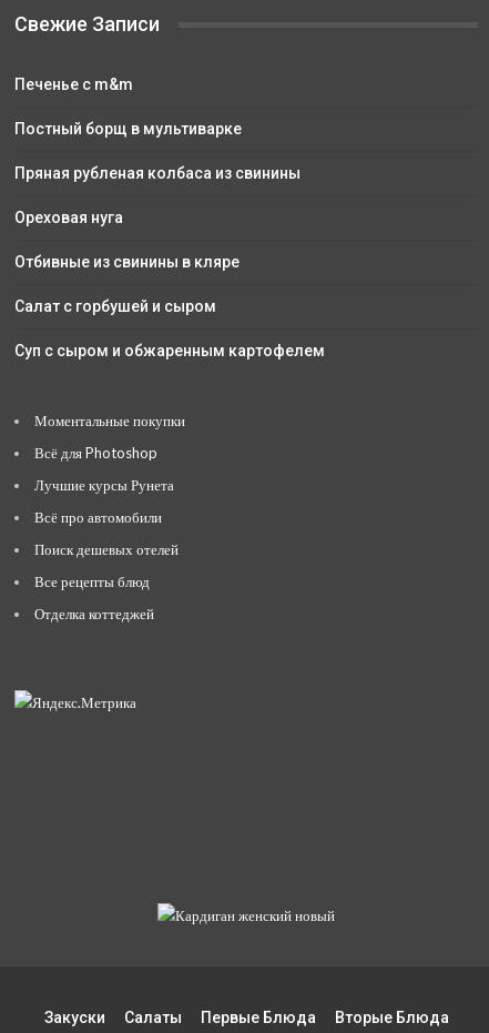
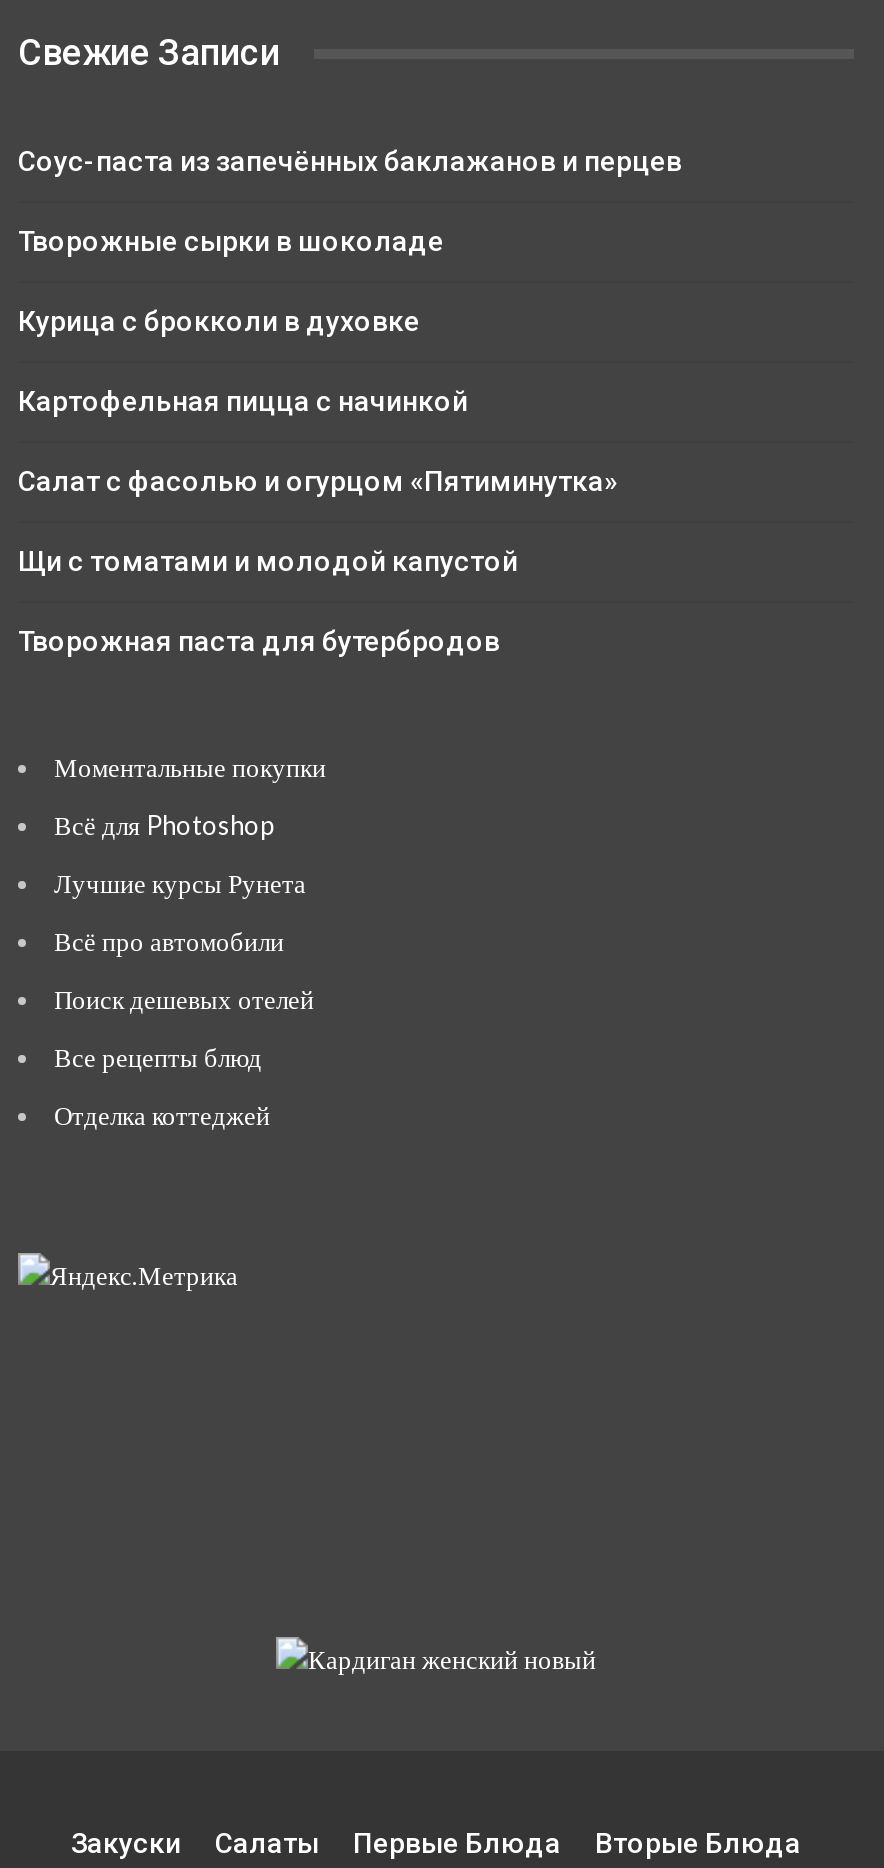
[14,75,133,93] Печенье с m&m -> [18,145,682,177] Соус-паста из запечённых баклажанов и перцев
[14,120,242,138] Постный борщ в мультиварке -> [18,225,444,257] Творожные сырки в шоколаде
[14,164,300,182] Пряная рубленая колбаса из свинины -> [18,305,420,337] Курица с брокколи в духовке
[14,209,123,226] Ореховая нуга -> [18,385,468,417] Картофельная пицца с начинкой
[14,253,240,271] Отбивные из свинины в кляре -> [18,465,618,497] Салат с фасолью и огурцом «Пятиминутка»
[14,297,216,315] Салат с горбушей и сыром -> [18,545,518,577] Щи с томатами и молодой капустой
[14,342,325,359] Суп с сыром и обжаренным картофелем -> [18,625,500,657] Творожная паста для бутербродов

